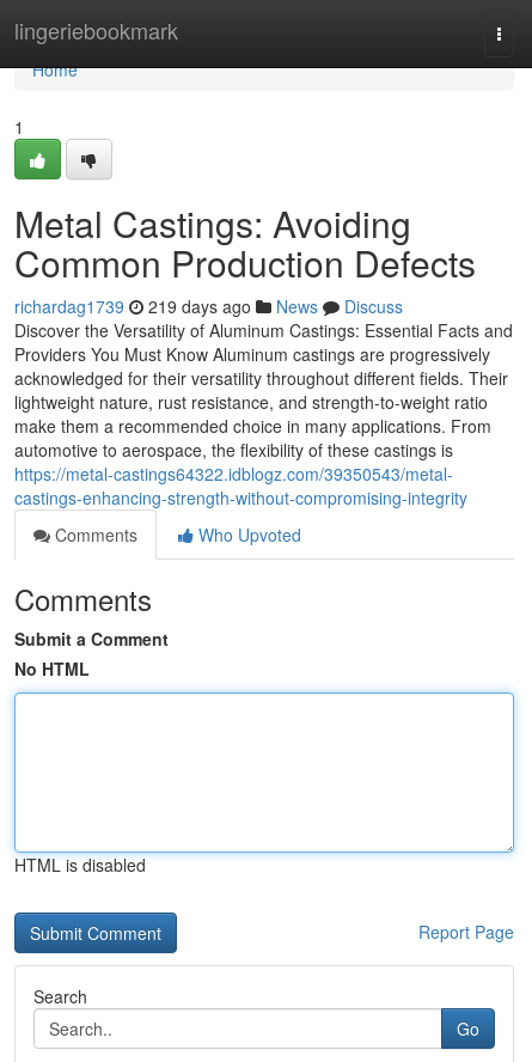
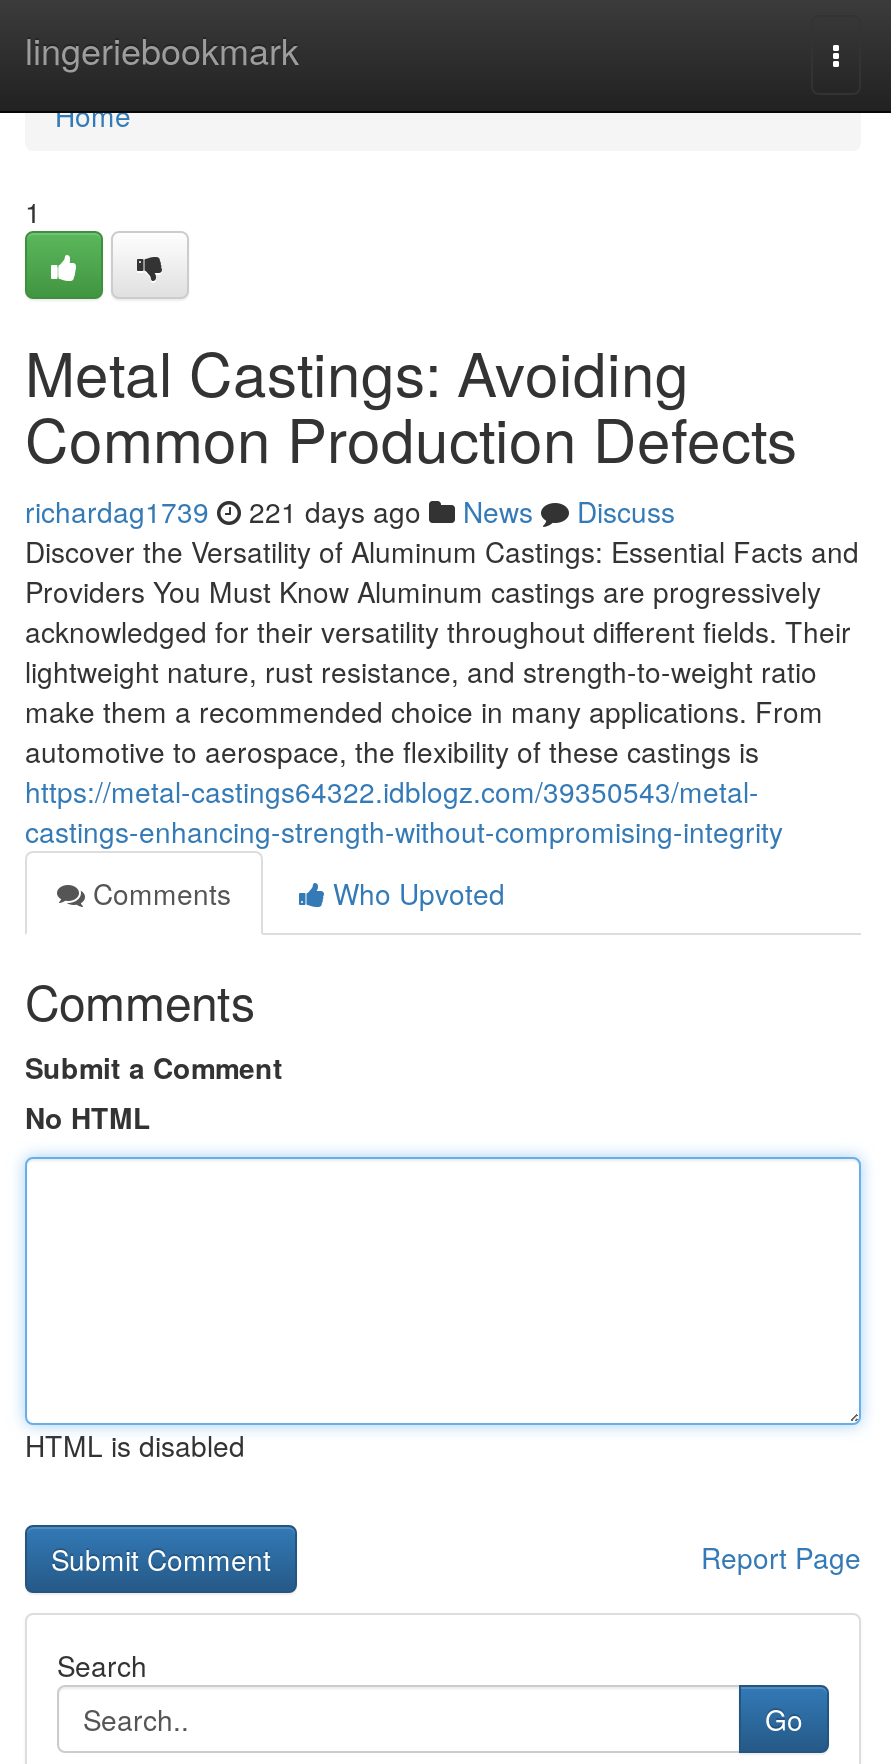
[14,294,403,318] richardag1739 219 days ago News Discuss -> [25,491,675,531] richardag1739 221 days ago News Discuss

